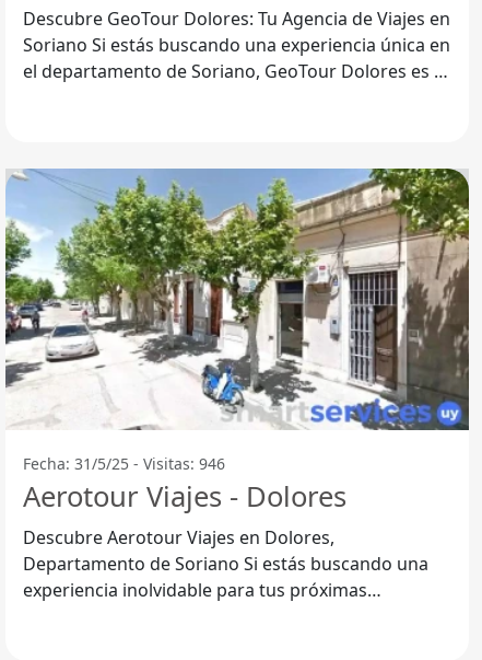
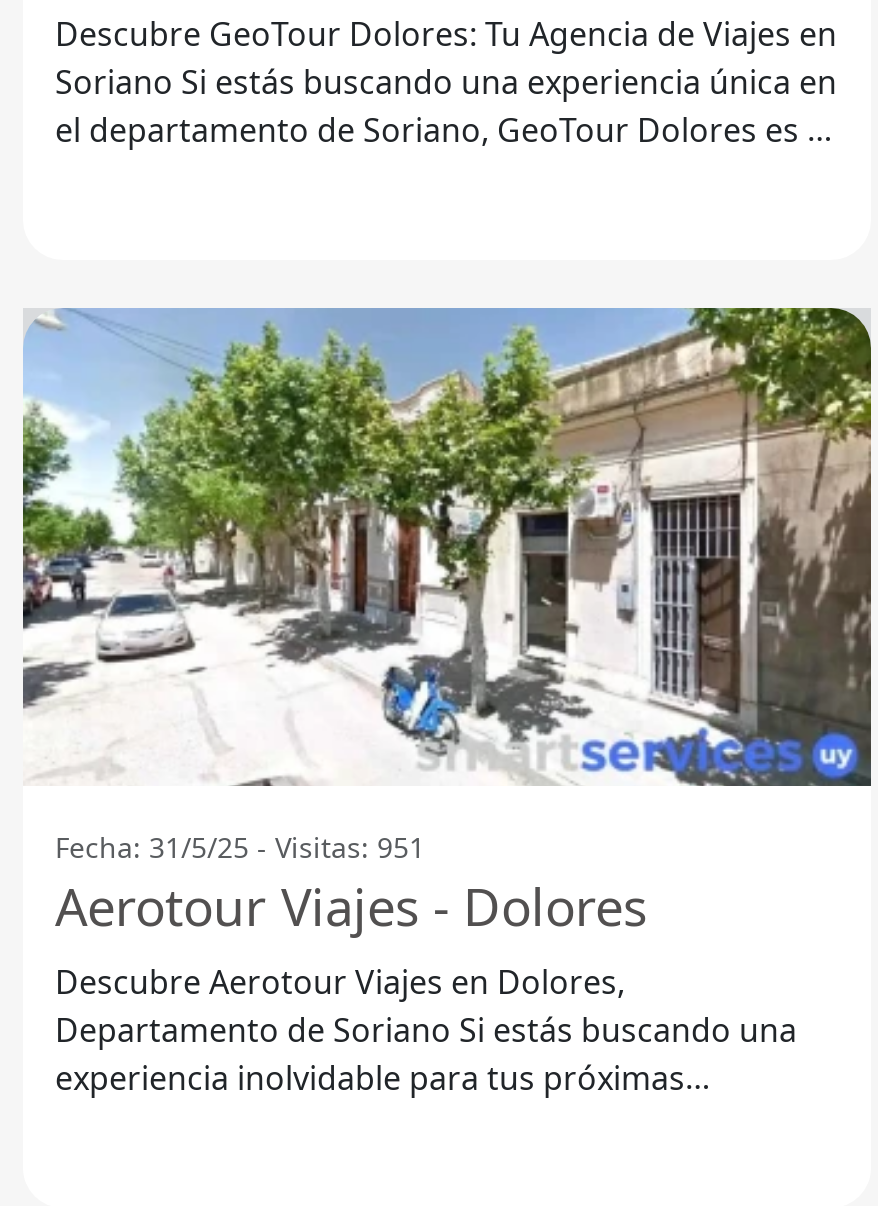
[23,453,225,473] Fecha: 31/5/25 - Visitas: 946 -> [55,827,425,865] Fecha: 31/5/25 - Visitas: 951

